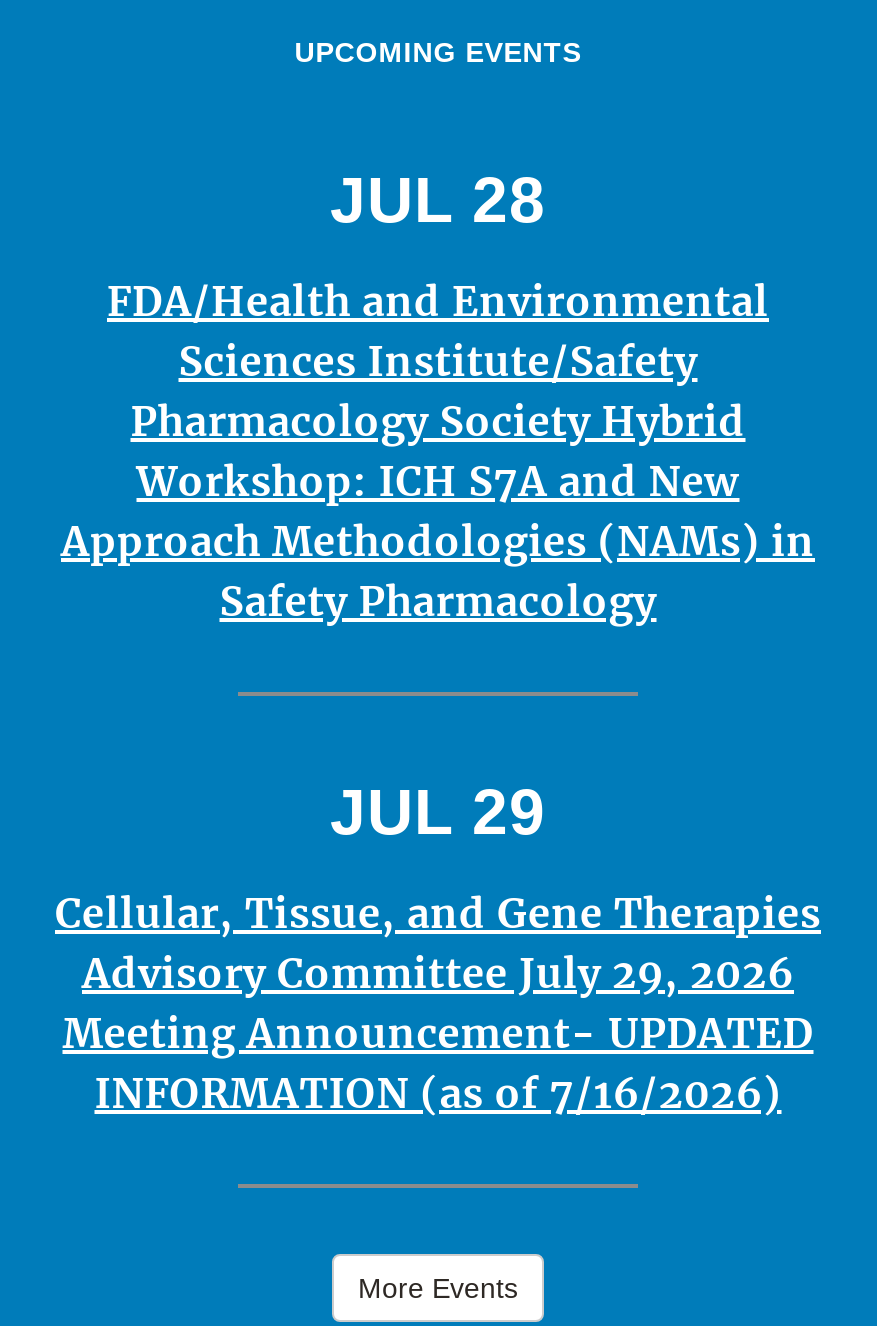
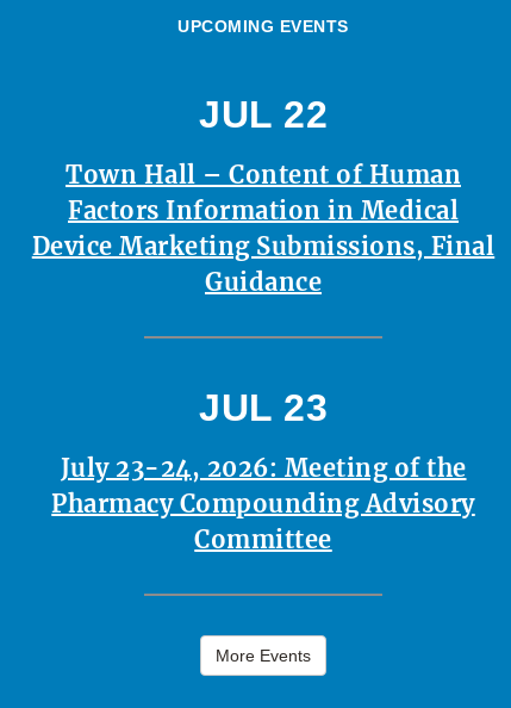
[330,165,546,237] JUL 28 -> [199,93,328,136] JUL 22
[61,277,815,627] FDA/Health and Environmental | Sciences Institute/Safety | Pharmacology Society Hybrid | Workshop: ICH S7A and New | Approach Methodologies (NAMs) in | Safety Pharmacology -> [32,160,495,297] Town Hall – Content of Human | Factors Information in Medical | Device Marketing Submissions, Final | Guidance
[330,777,546,849] JUL 29 -> [199,387,328,429] JUL 23
[55,889,821,1119] Cellular, Tissue, and Gene Therapies | Advisory Committee July 29, 2026 | Meeting Announcement- UPDATED | INFORMATION (as of 7/16/2026) -> [51,453,475,555] July 23-24, 2026: Meeting of the | Pharmacy Compounding Advisory | Committee

